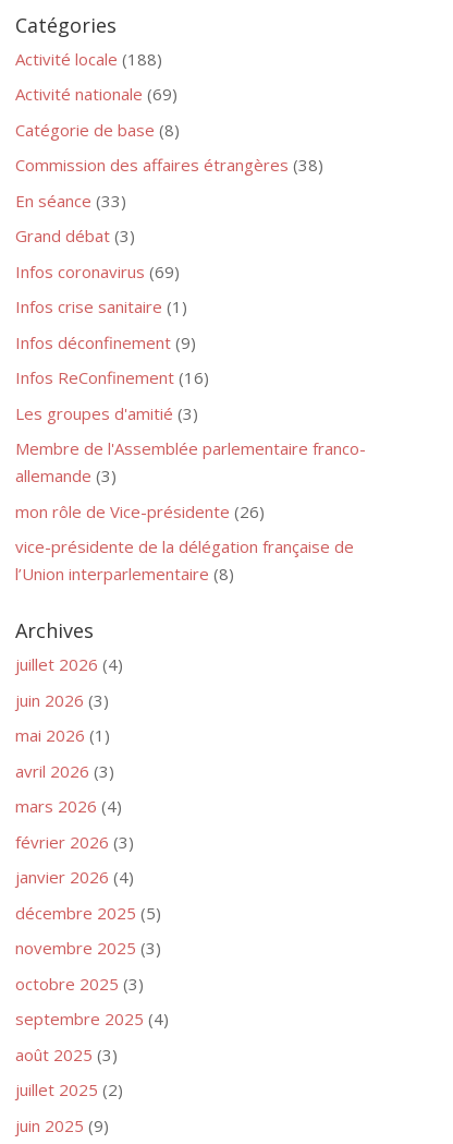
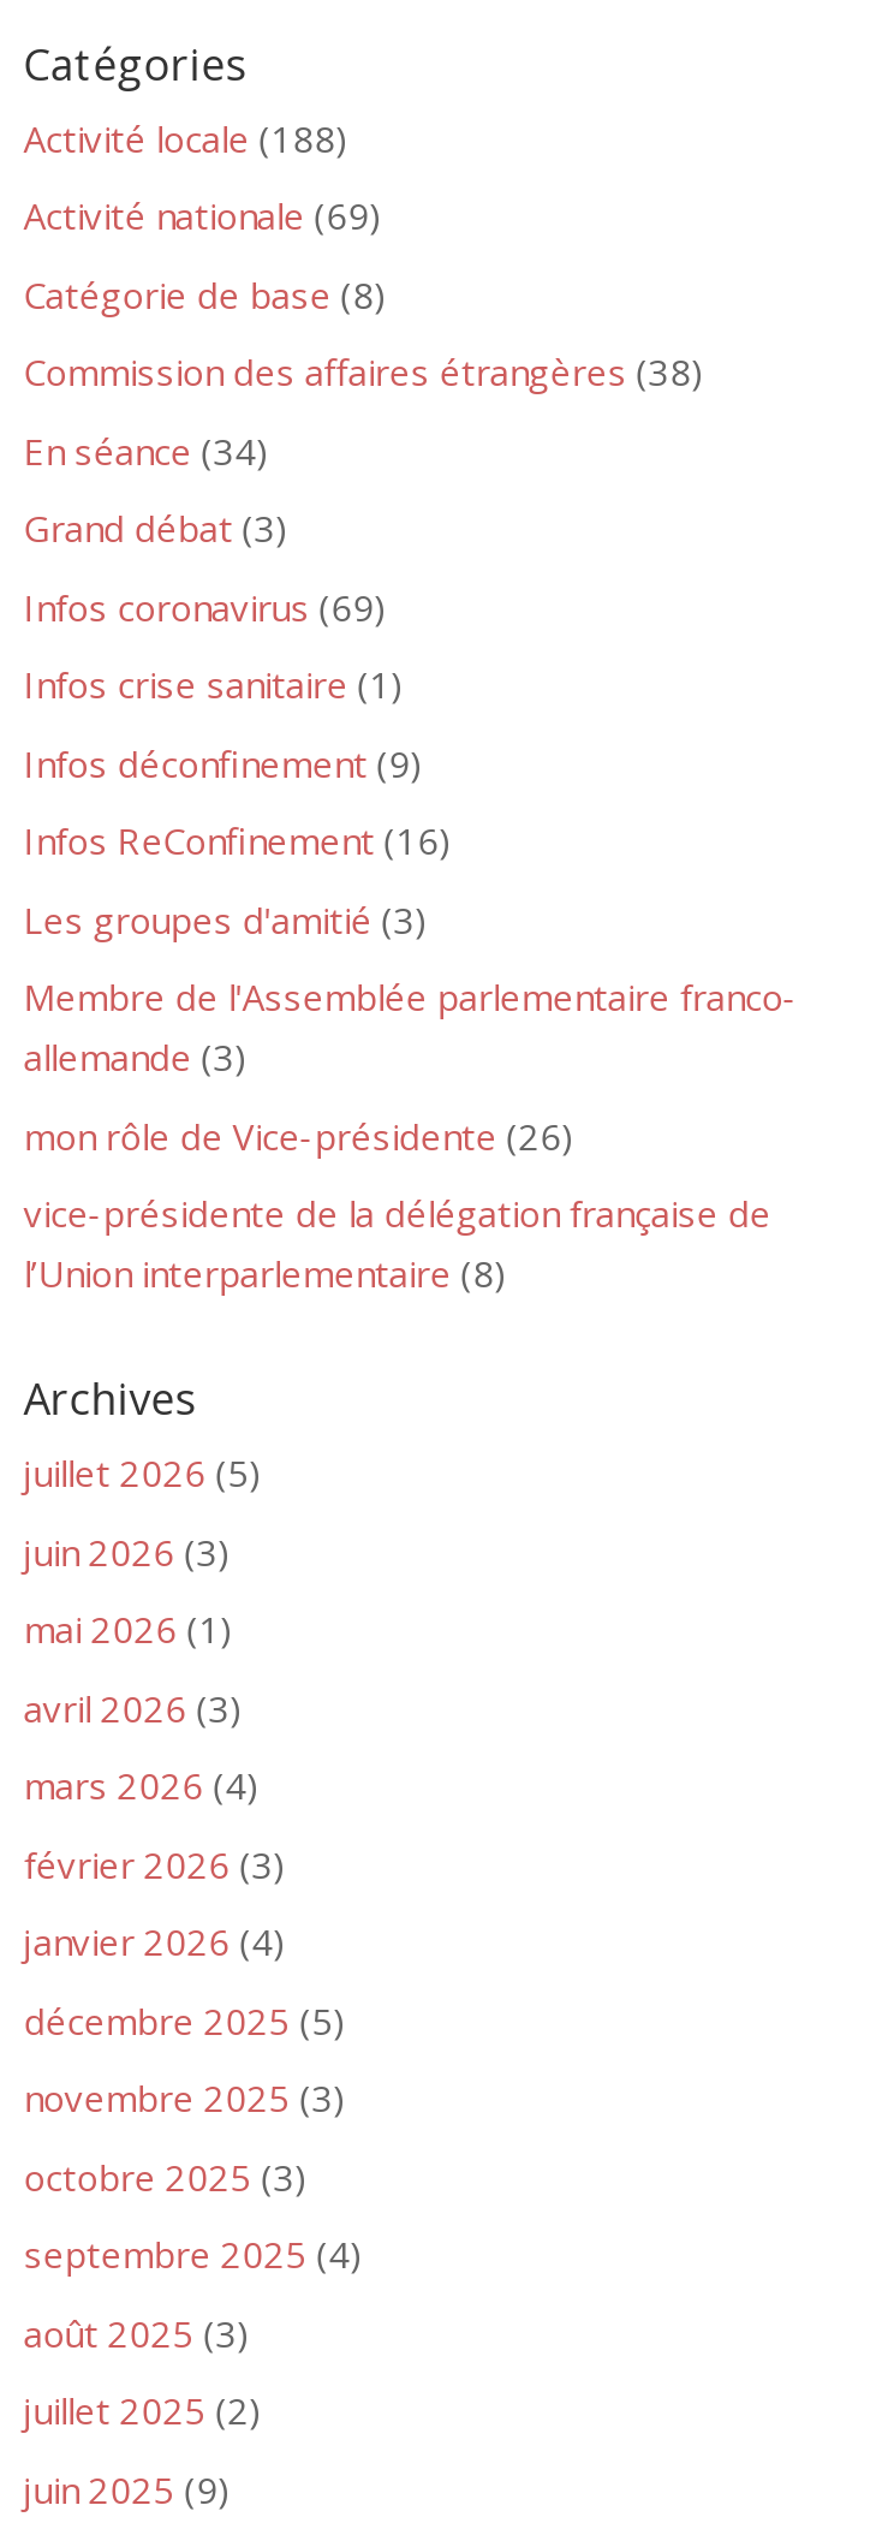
[15,189,126,211] En séance (33) -> [24,426,269,474] En séance (34)
[15,653,123,675] juillet 2026 (4) -> [24,1449,261,1497] juillet 2026 (5)

